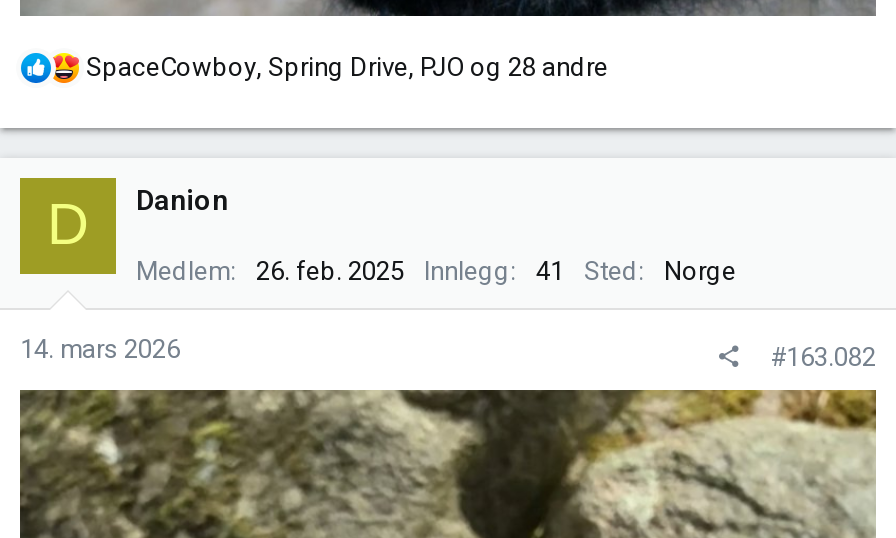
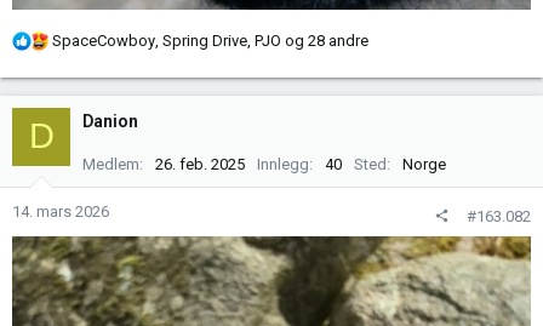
[536,256,564,286] 41 -> [325,155,342,173] 40

